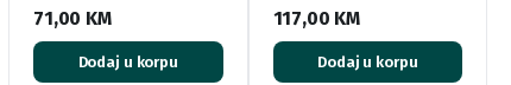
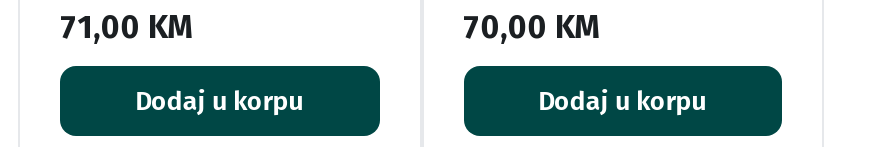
[273,7,360,29] 117,00 KM -> [463,9,598,47] 70,00 KM

